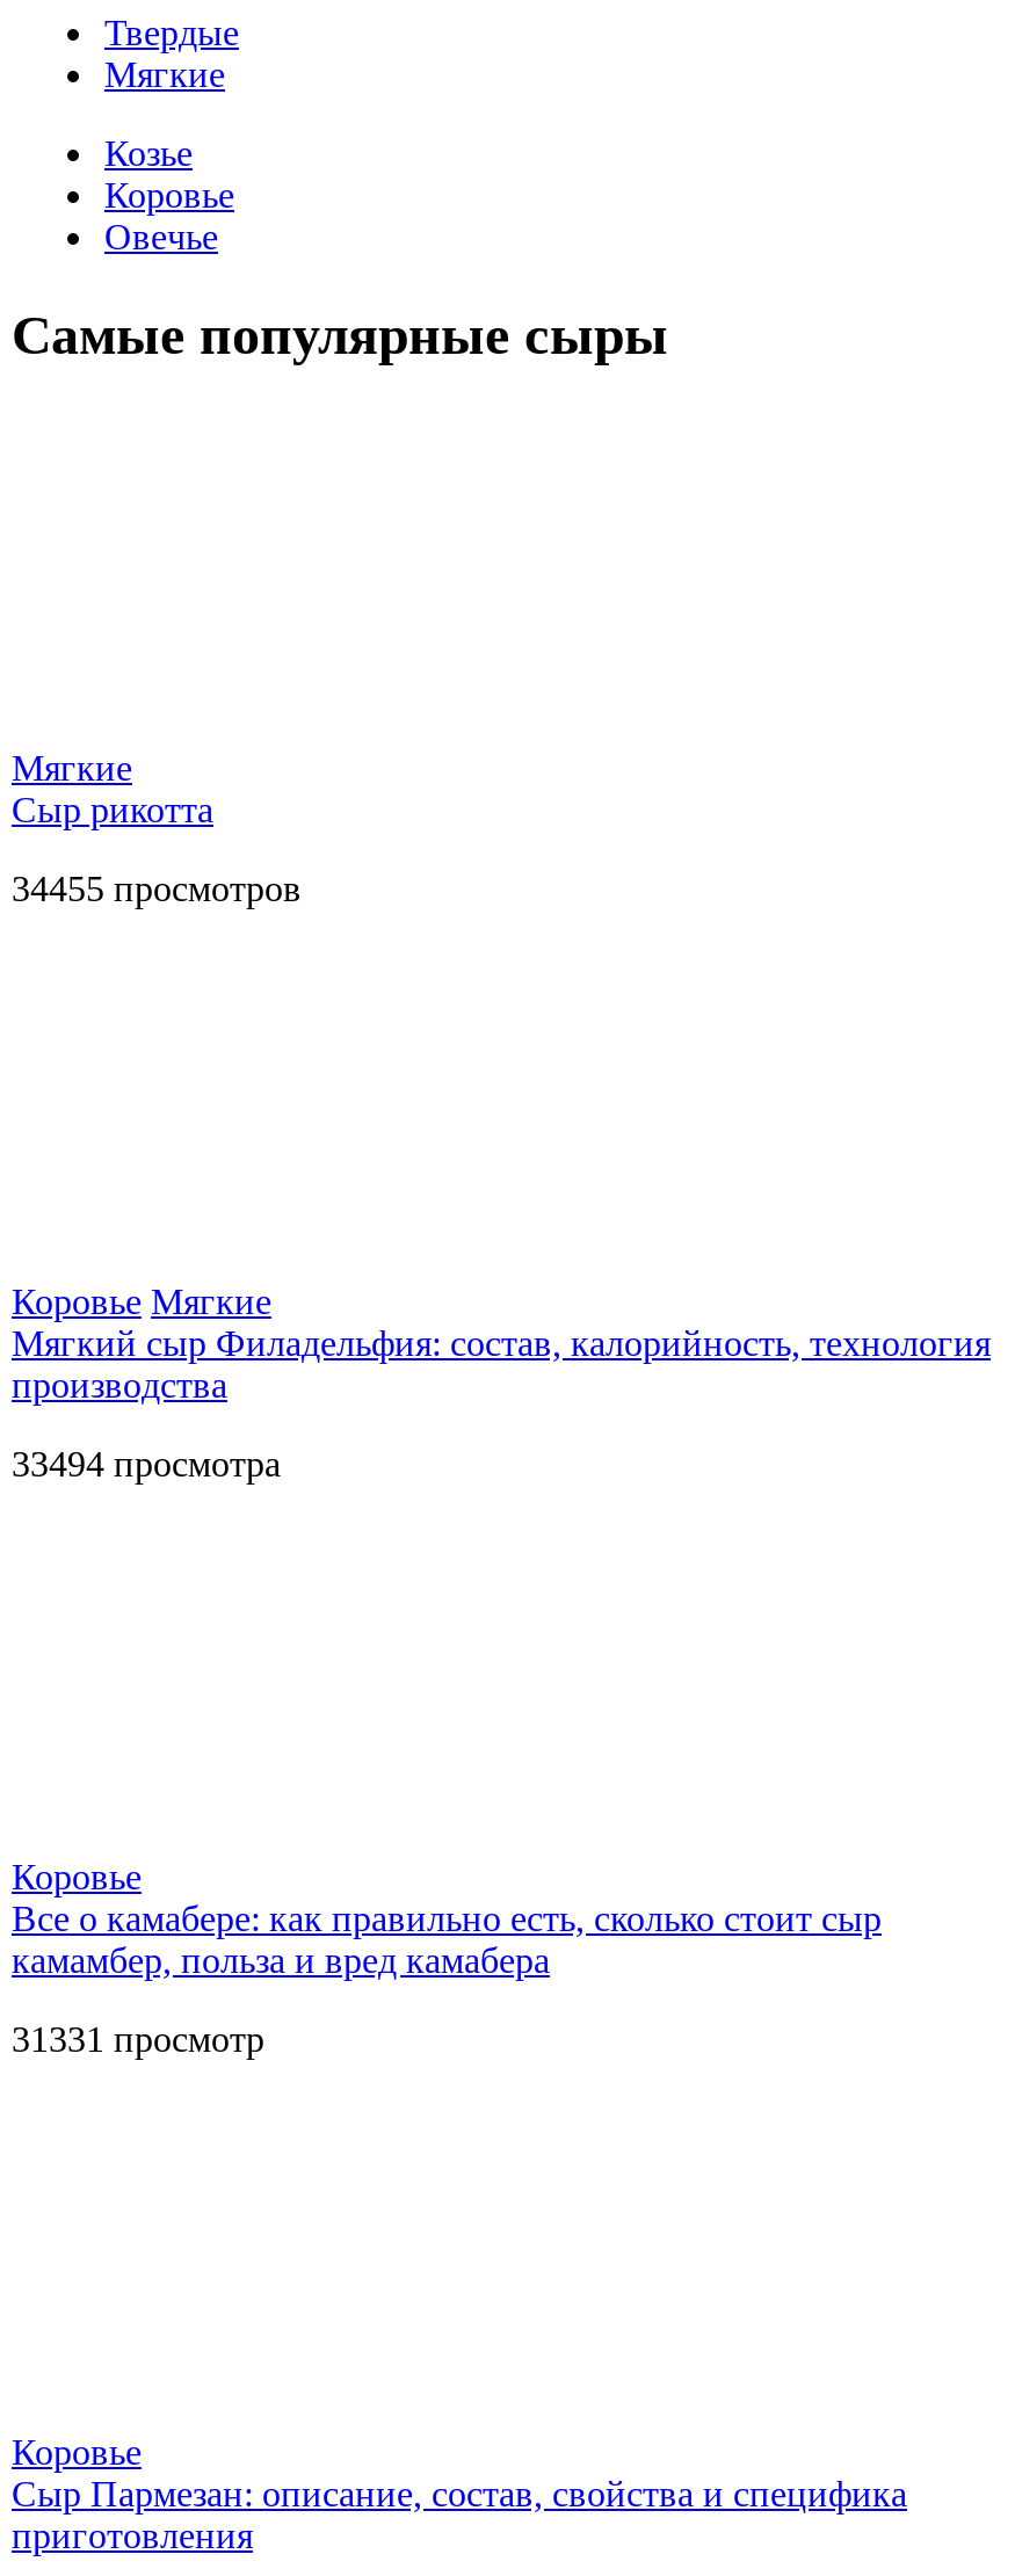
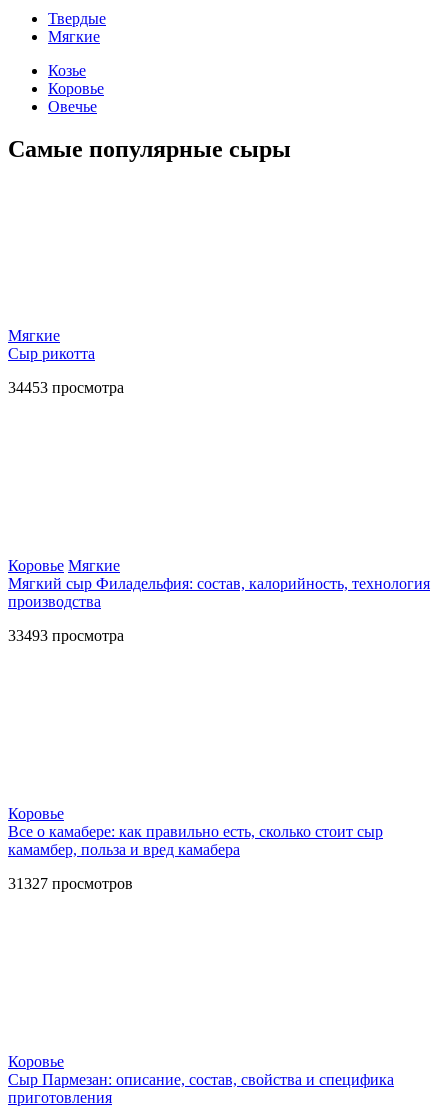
[12,868,302,908] 34455 просмотров -> [8,379,124,396] 34453 просмотра
[12,1444,281,1483] 33494 просмотра -> [8,627,124,644] 33493 просмотра
[12,2019,264,2058] 31331 просмотр -> [8,875,133,892] 31327 просмотров

